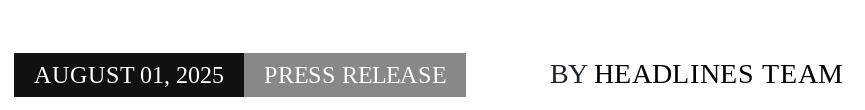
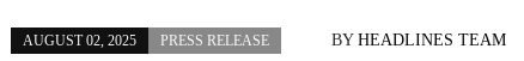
[34,60,446,88] AUGUST 01, 2025 PRESS RELEASE -> [23,32,269,48] AUGUST 02, 2025 PRESS RELEASE

